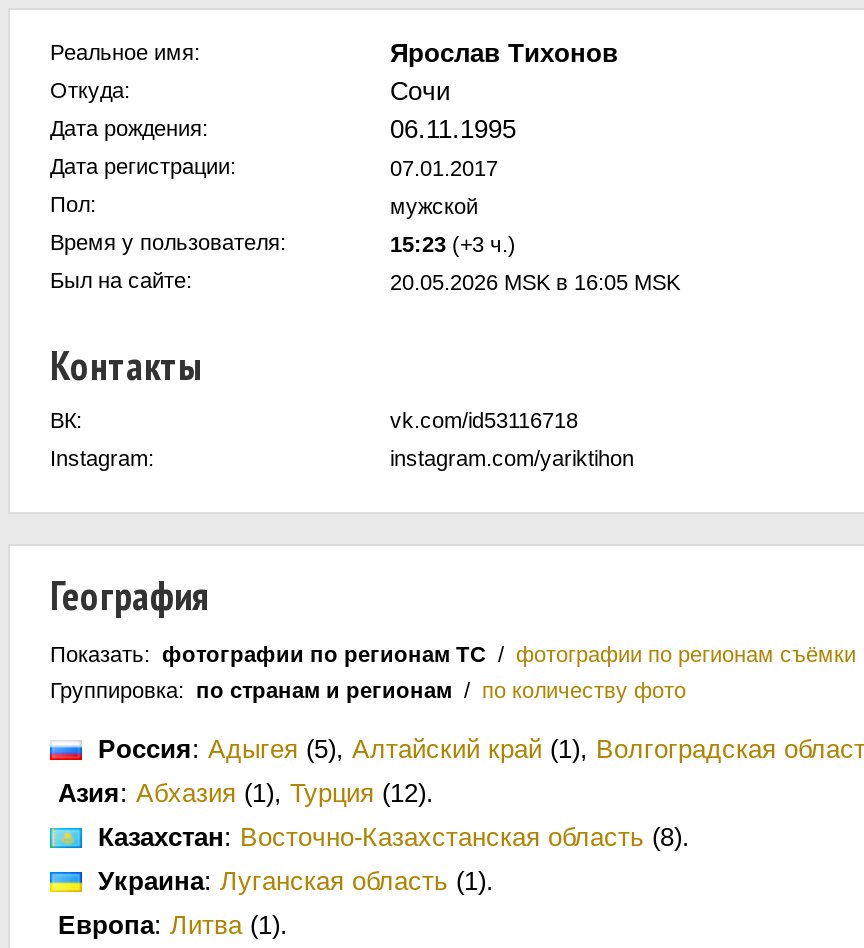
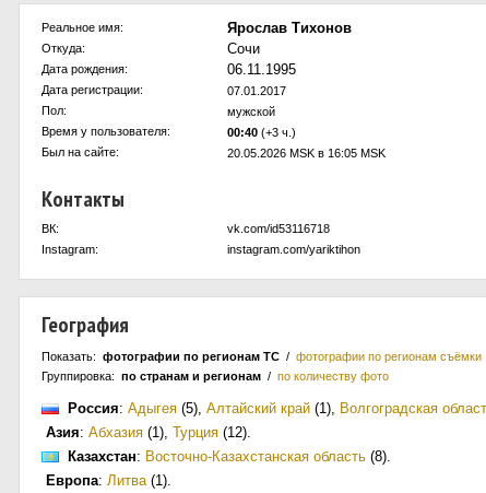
[390,232,516,256] 15:23 (+3 ч.) -> [227,126,296,139] 00:40 (+3 ч.)
[98,866,494,896] Украина: Луганская область (1). -> none

